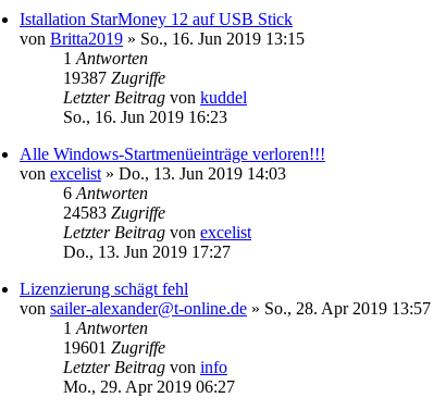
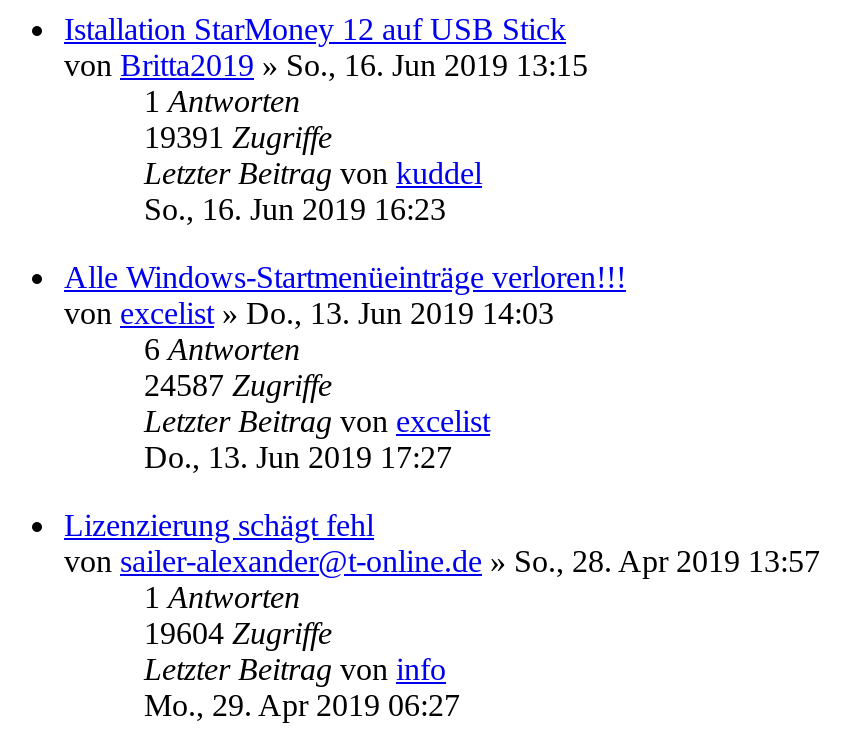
[63,68,165,87] 19387 Zugriffe -> [144,120,332,154] 19391 Zugriffe
[63,203,165,222] 24583 Zugriffe -> [144,368,332,402] 24587 Zugriffe
[63,338,165,357] 19601 Zugriffe -> [144,616,332,650] 19604 Zugriffe

